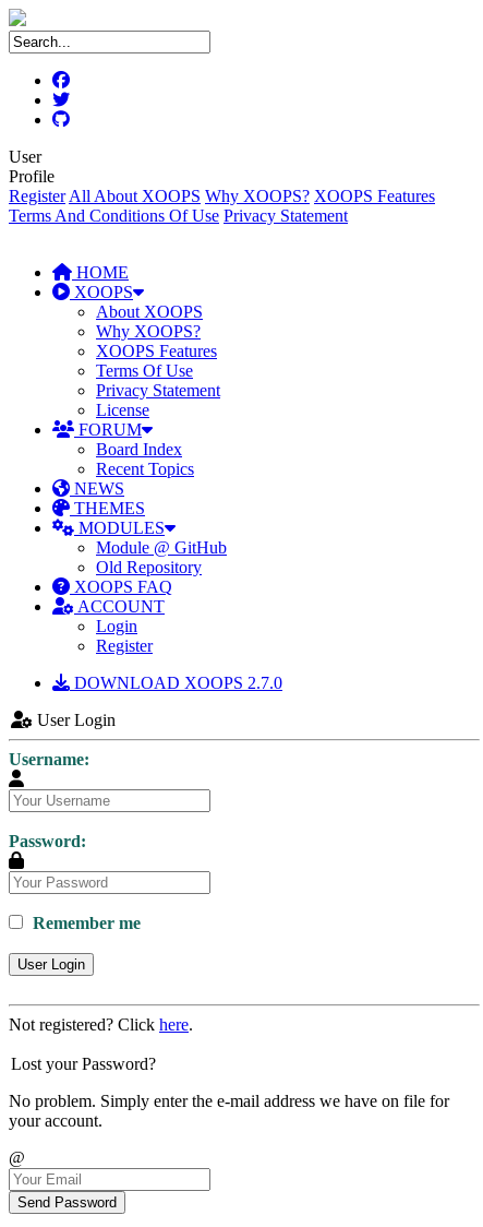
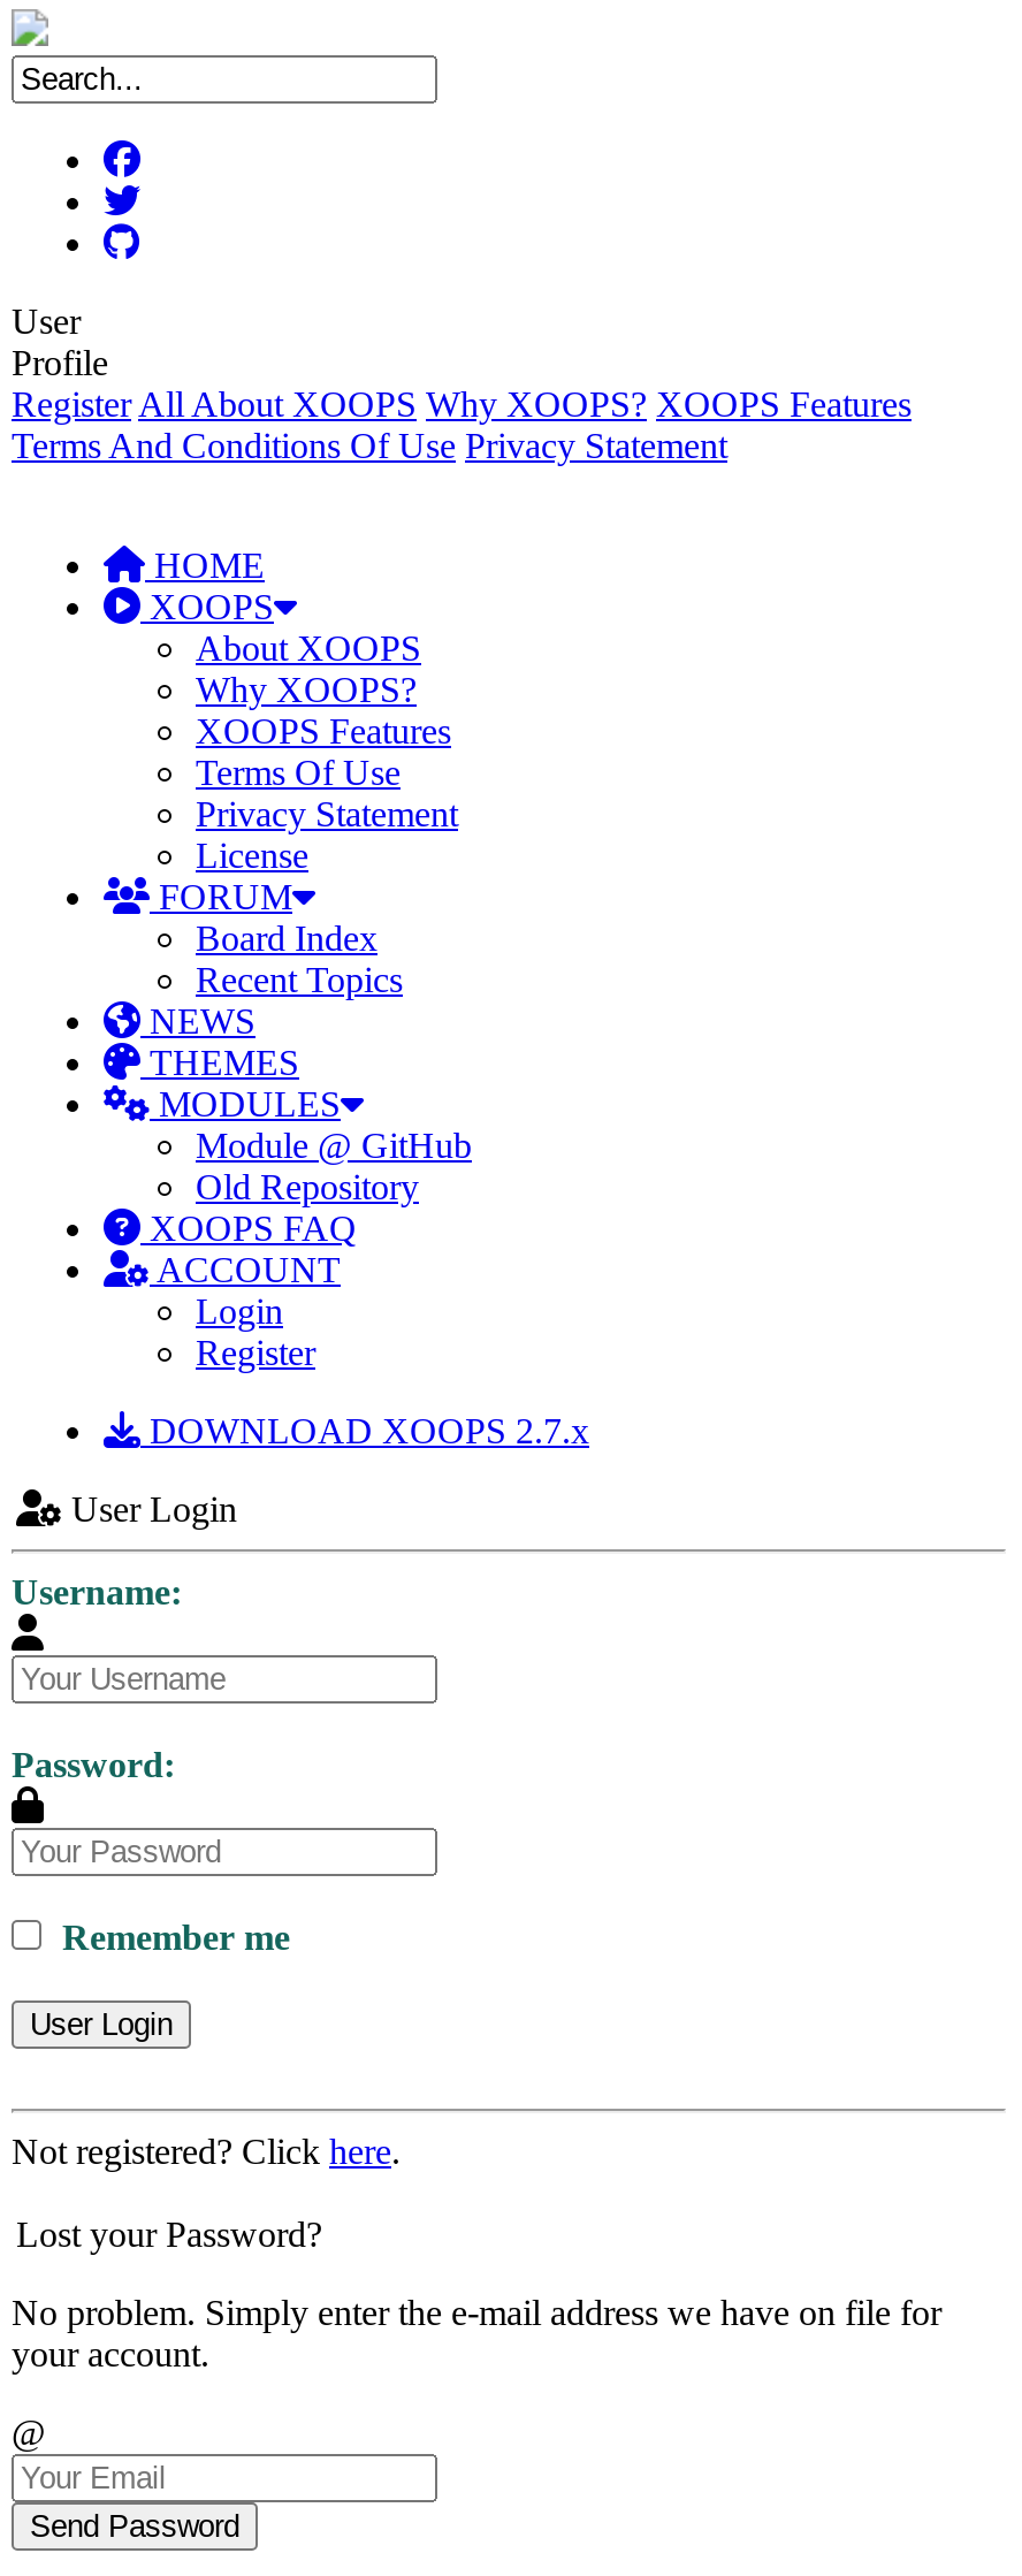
[70,674,282,692] DOWNLOAD XOOPS 2.7.0 -> [140,1411,589,1450] DOWNLOAD XOOPS 2.7.x

